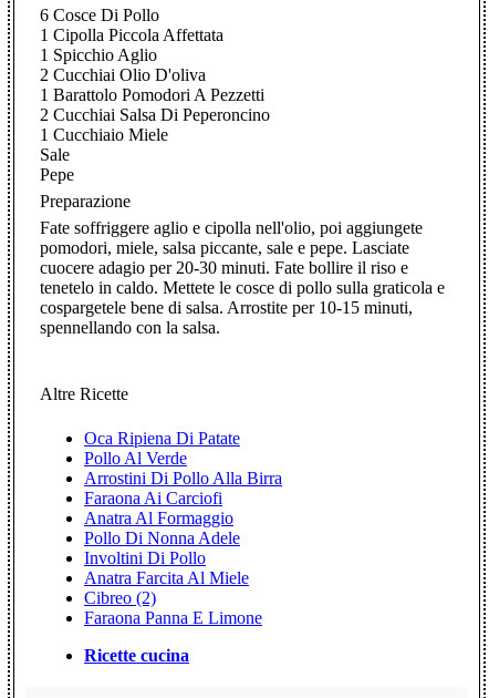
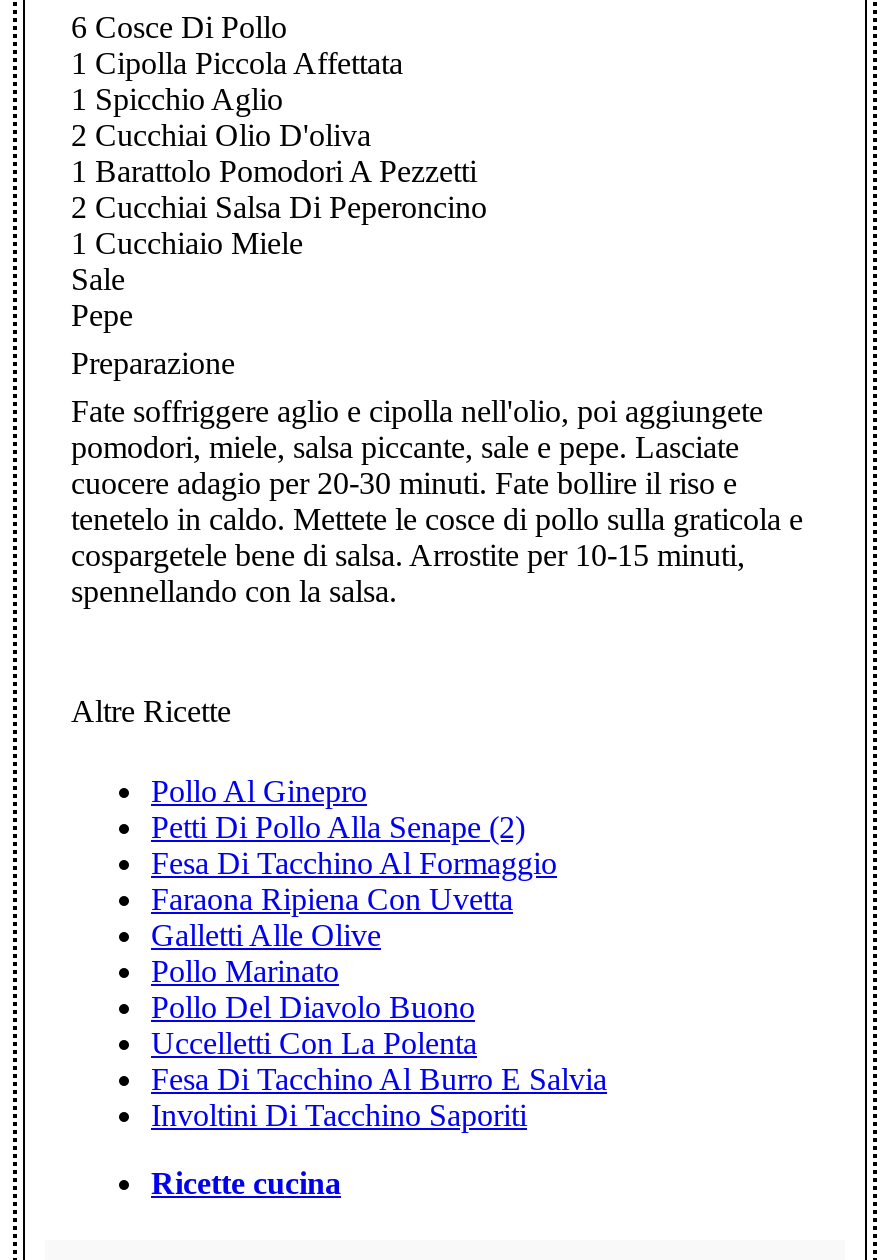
[84,429,282,627] Oca Ripiena Di Patate | Pollo Al Verde | Arrostini Di Pollo Alla Birra | Faraona Ai Carciofi | Anatra Al Formaggio | Pollo Di Nonna Adele | Involtini Di Pollo | Anatra Farcita Al Miele | Cibreo (2) | Faraona Panna E Limone -> [151,774,607,1132] Pollo Al Ginepro | Petti Di Pollo Alla Senape (2) | Fesa Di Tacchino Al Formaggio | Faraona Ripiena Con Uvetta | Galletti Alle Olive | Pollo Marinato | Pollo Del Diavolo Buono | Uccelletti Con La Polenta | Fesa Di Tacchino Al Burro E Salvia | Involtini Di Tacchino Saporiti

